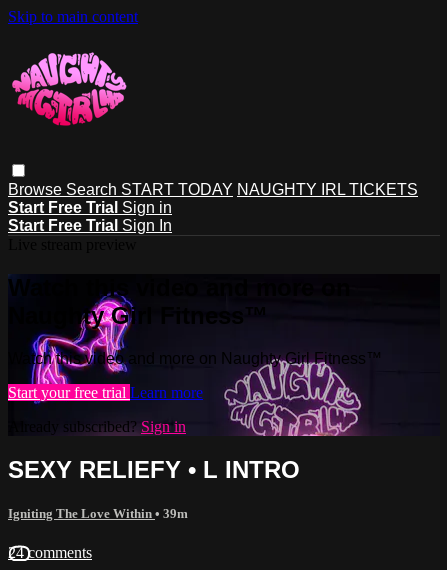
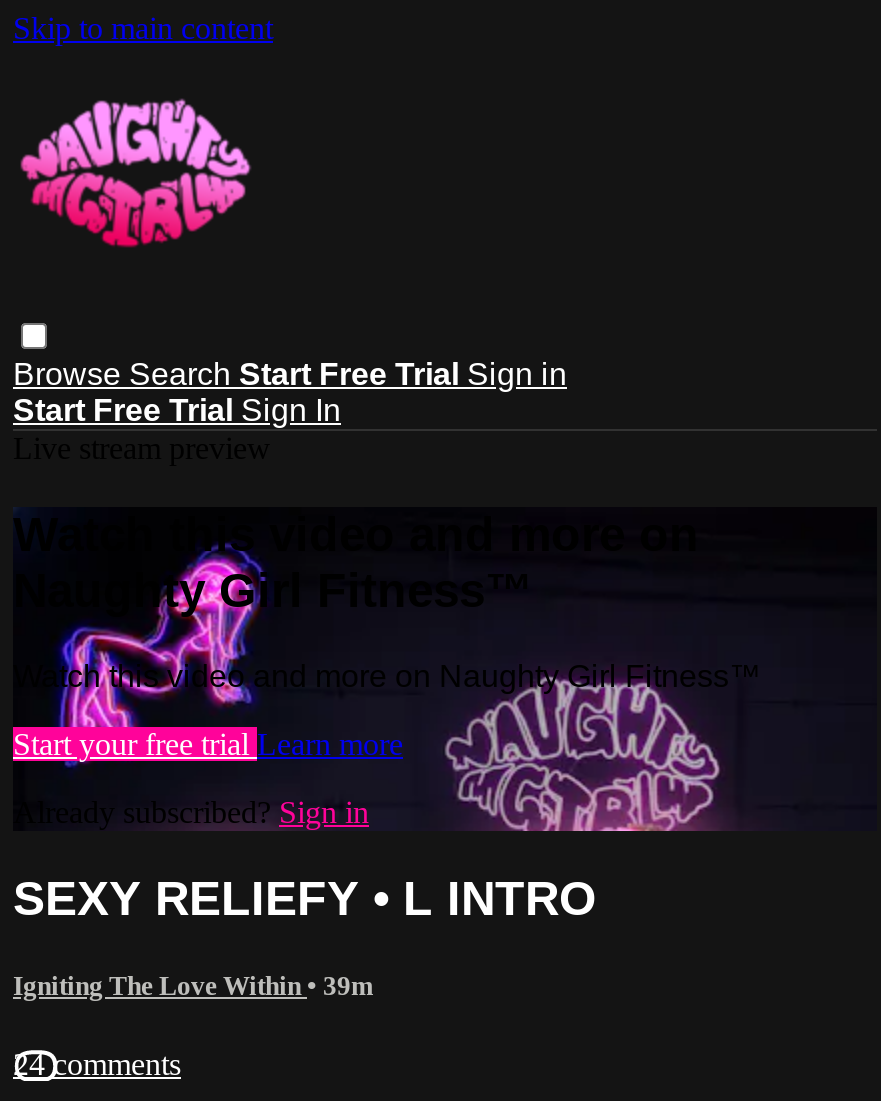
[8,181,418,216] Browse Search START TODAY NAUGHTY IRL TICKETS | Start Free Trial Sign in -> [13,357,567,391] Browse Search Start Free Trial Sign in

